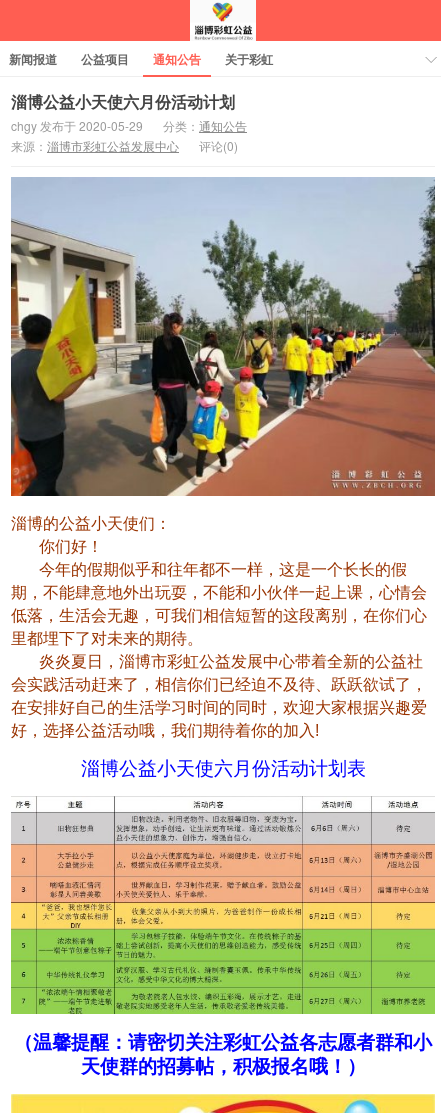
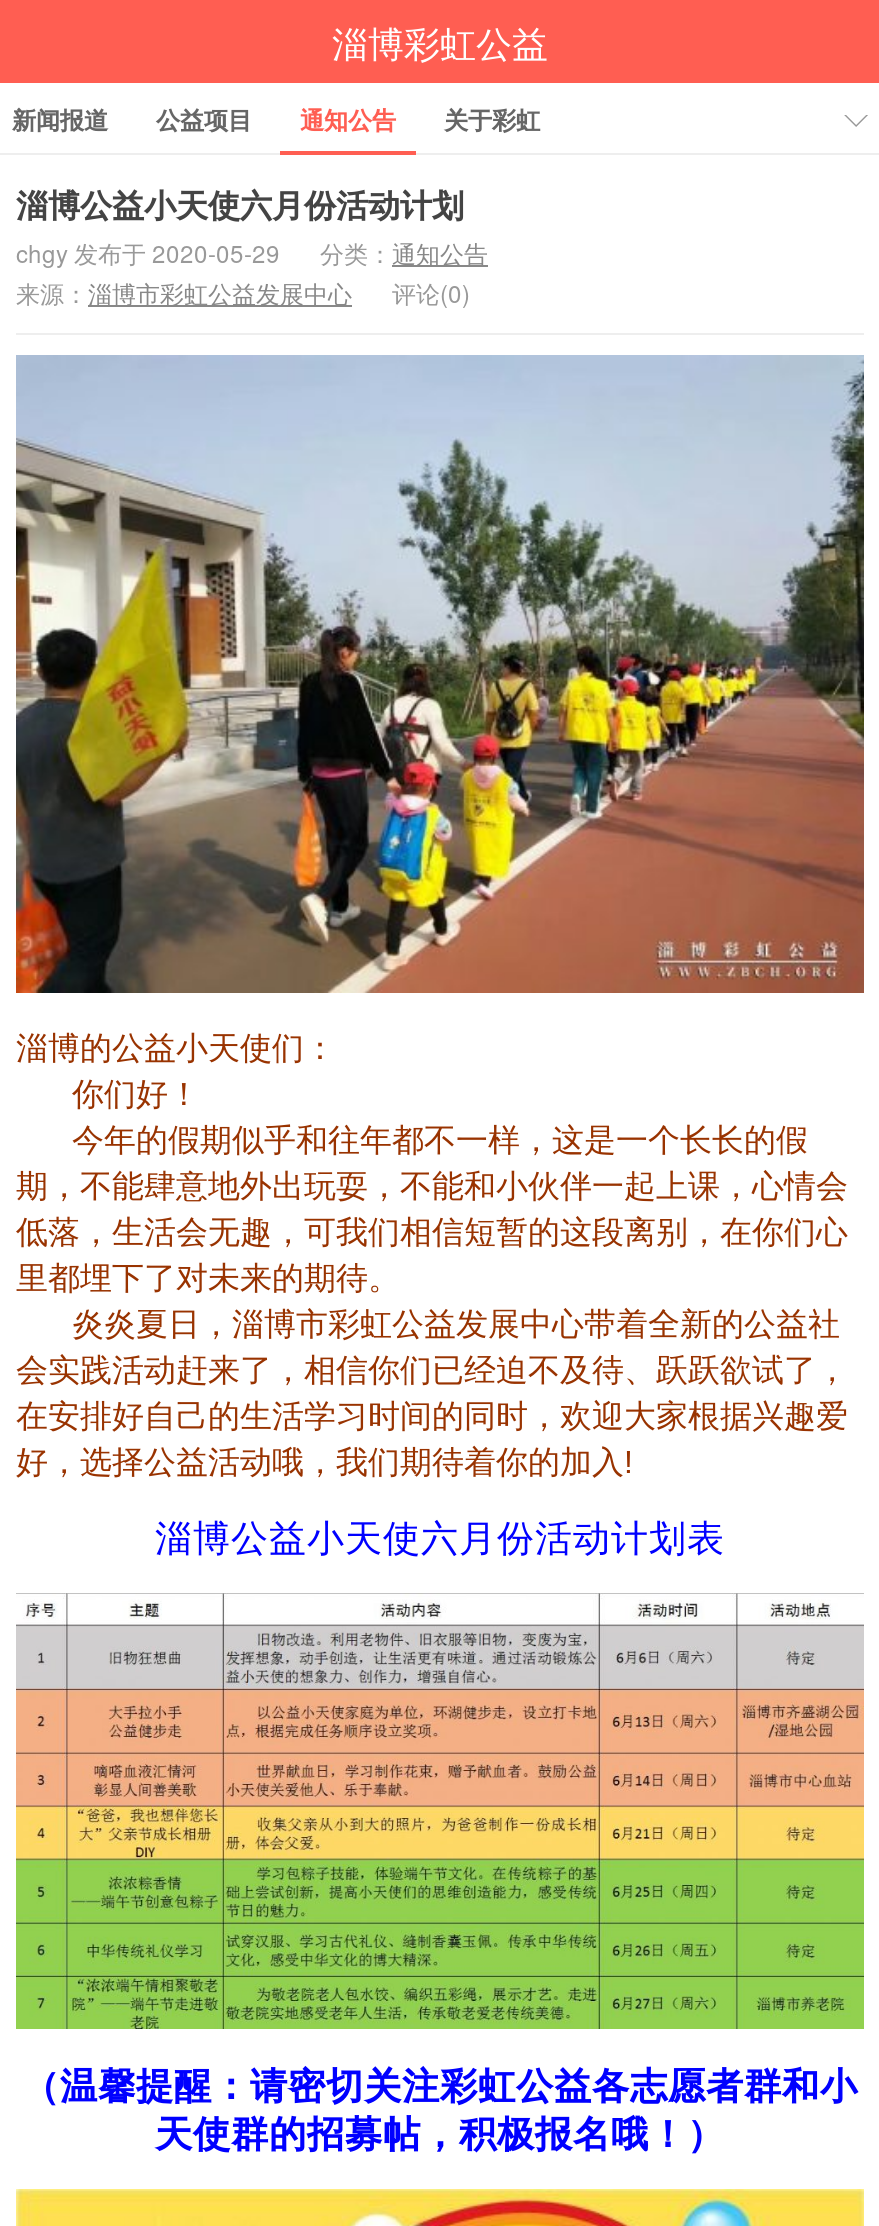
none -> [332,15,548,67] 淄博彩虹公益

